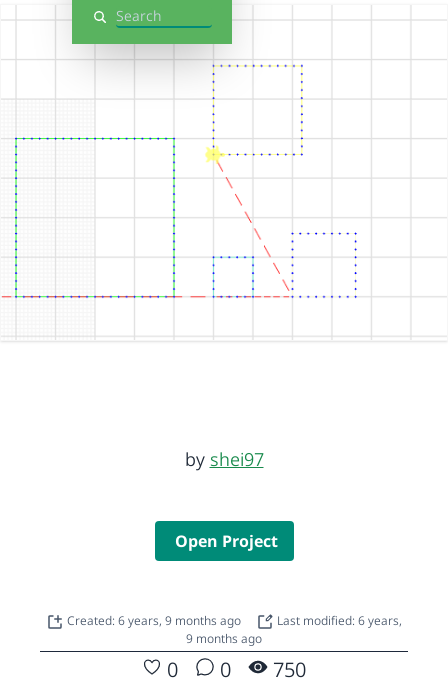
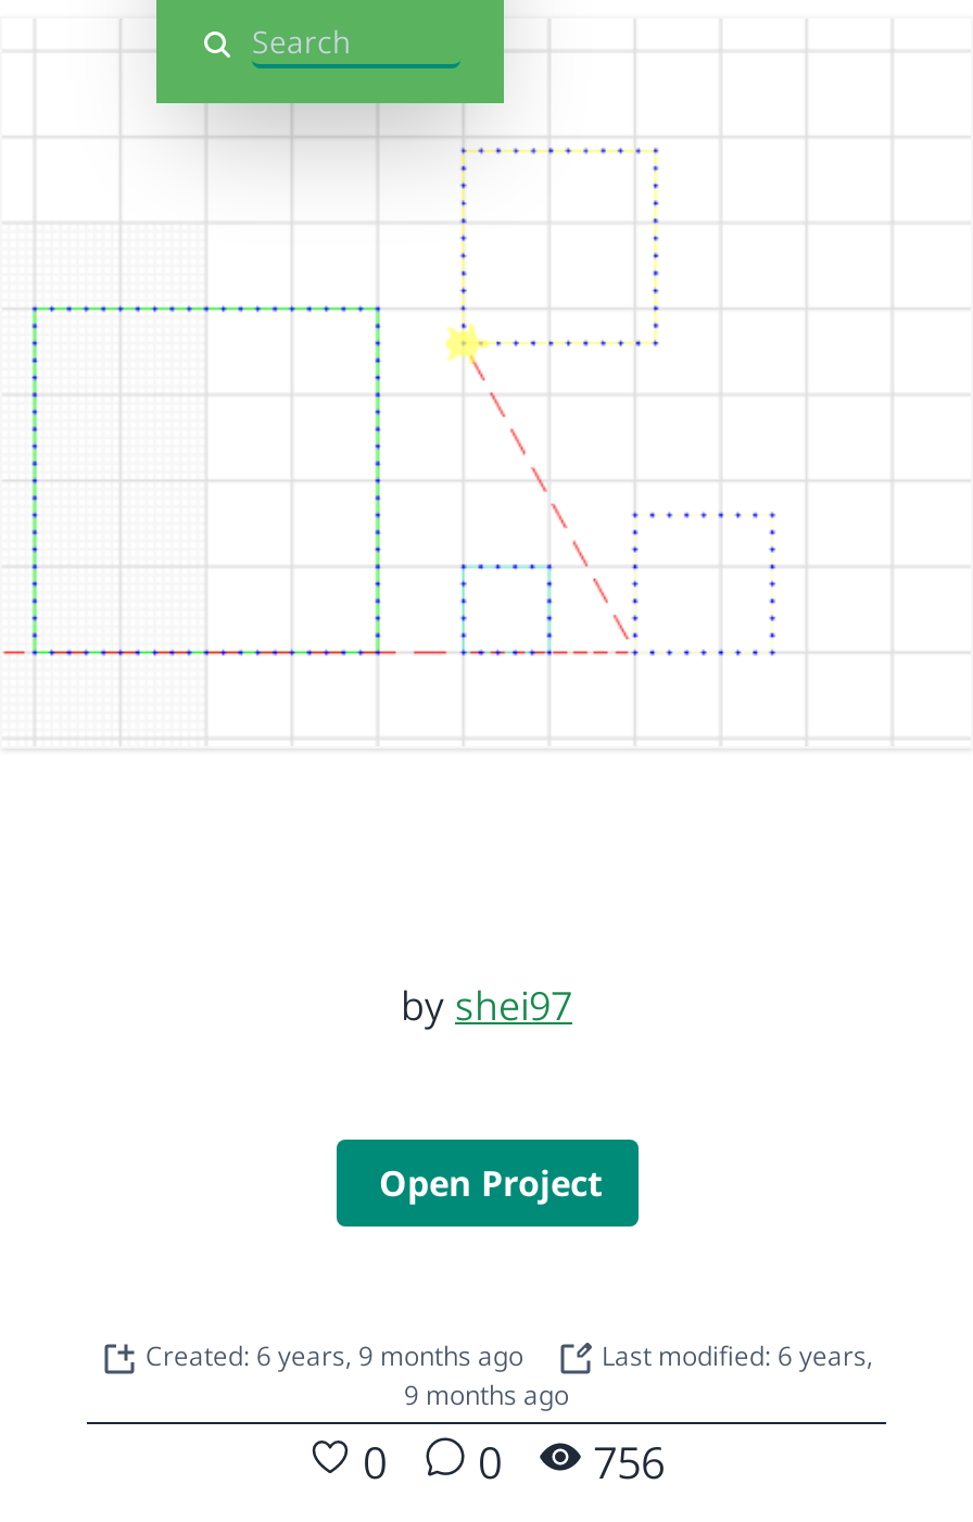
[162,655,306,682] 0 0 750 -> [352,1432,665,1490] 0 0 756

